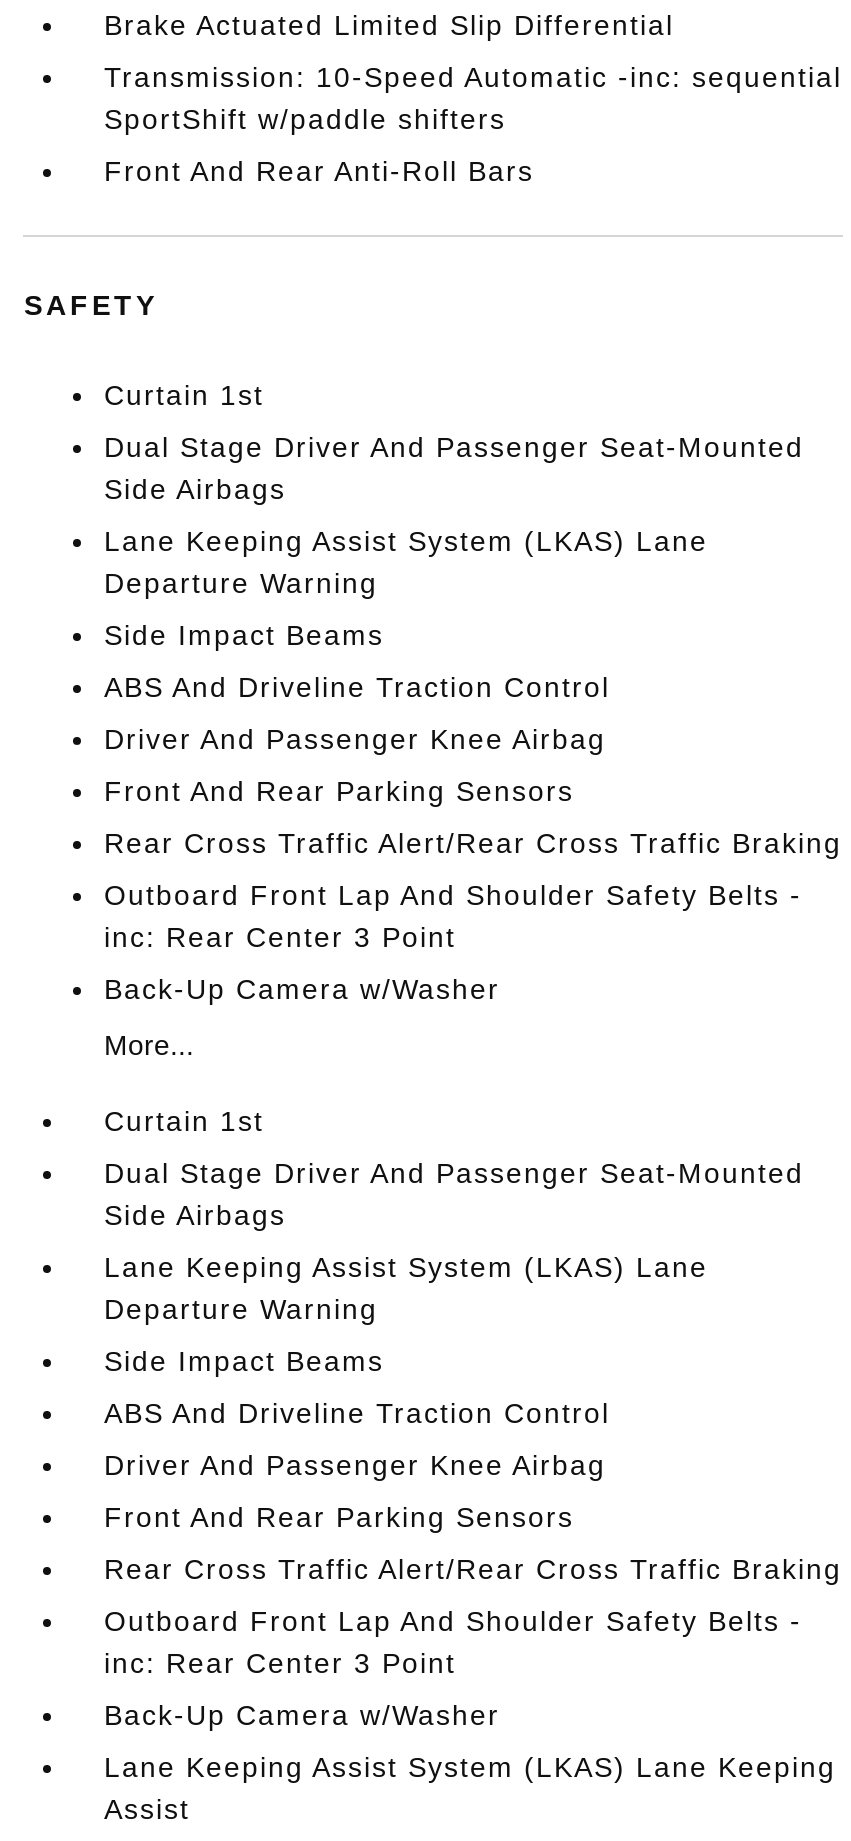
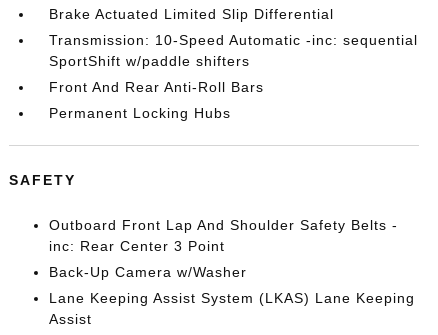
none -> [49,105,231,121] Permanent Locking Hubs
moved [24,289,158,321] -> [9,172,76,188]: SAFETY
[104,379,842,1585] Curtain 1st | Dual Stage Driver And Passenger Seat-Mounted | Side Airbags | Lane Keeping Assist System (LKAS) Lane | Departure Warning | Side Impact Beams | ABS And Driveline Traction Control | Driver And Passenger Knee Airbag | Front And Rear Parking Sensors | Rear Cross Traffic Alert/Rear Cross Traffic Braking | Outboard Front Lap And Shoulder Safety Belts - | inc: Rear Center 3 Point | Back-Up Camera w/Washer | More... | Curtain 1st | Dual Stage Driver And Passenger Seat-Mounted | Side Airbags | Lane Keeping Assist System (LKAS) Lane | Departure Warning | Side Impact Beams | ABS And Driveline Traction Control | Driver And Passenger Knee Airbag | Front And Rear Parking Sensors | Rear Cross Traffic Alert/Rear Cross Traffic Braking -> none

